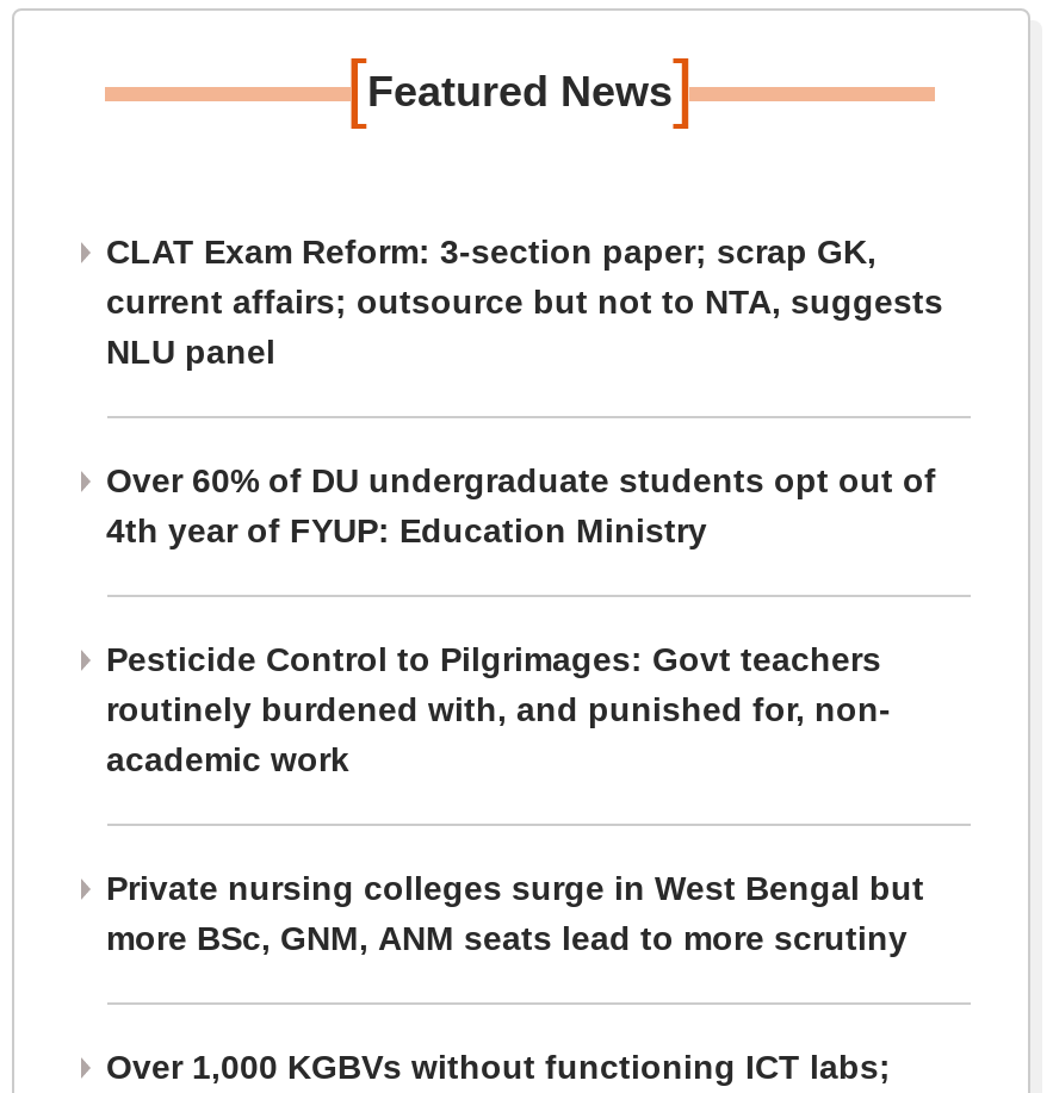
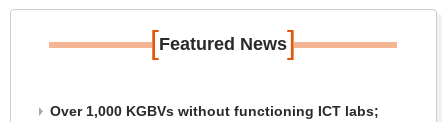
[106,233,943,958] CLAT Exam Reform: 3-section paper; scrap GK, | current affairs; outsource but not to NTA, suggests | NLU panel | Over 60% of DU undergraduate students opt out of | 4th year of FYUP: Education Ministry | Pesticide Control to Pilgrimages: Govt teachers | routinely burdened with, and punished for, non- | academic work | Private nursing colleges surge in West Bengal but | more BSc, GNM, ANM seats lead to more scrutiny -> none

